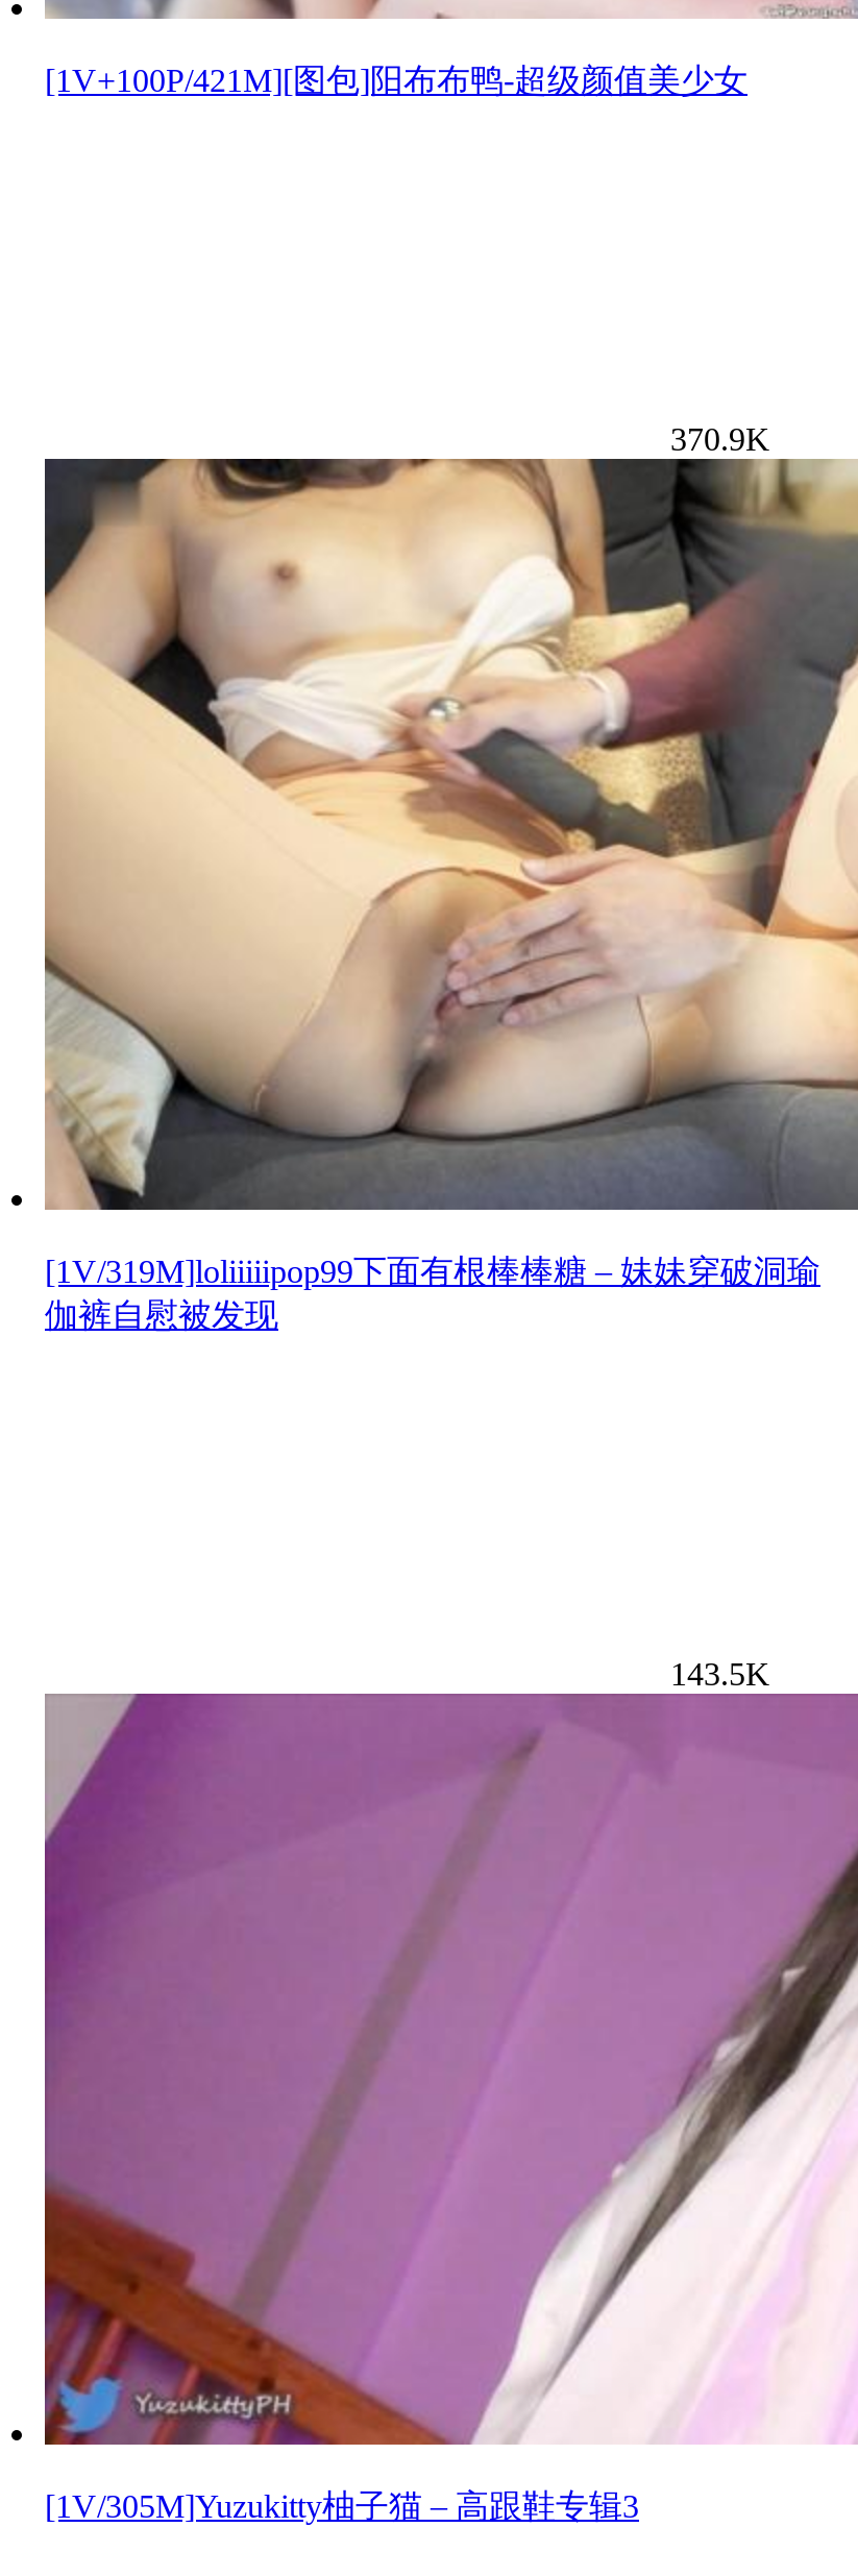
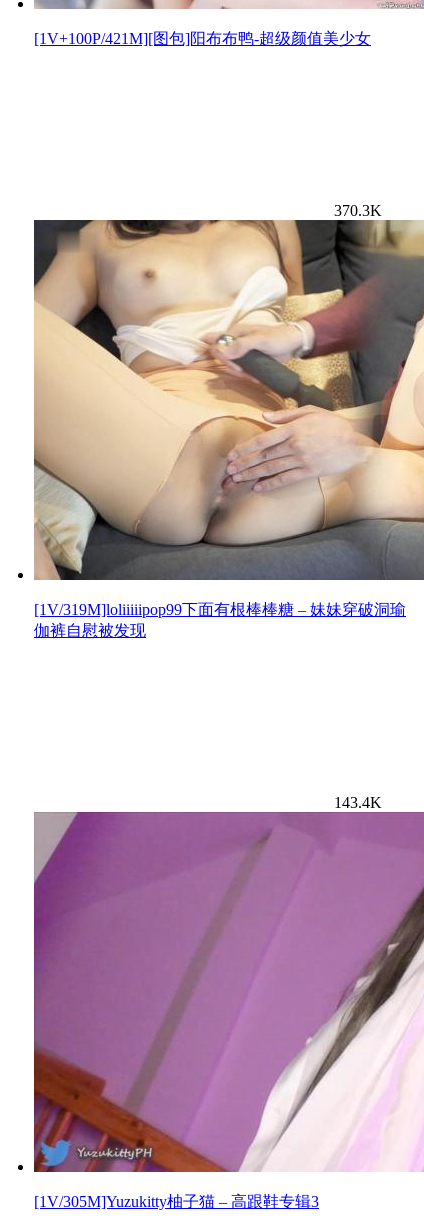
[670,422,770,457] 370.9K -> [334,202,382,219] 370.3K
[670,1657,770,1692] 143.5K -> [334,794,382,811] 143.4K

